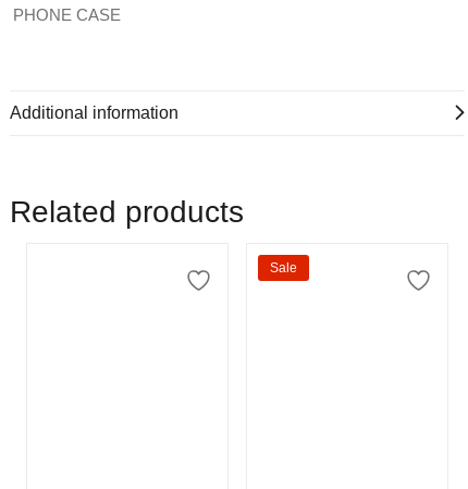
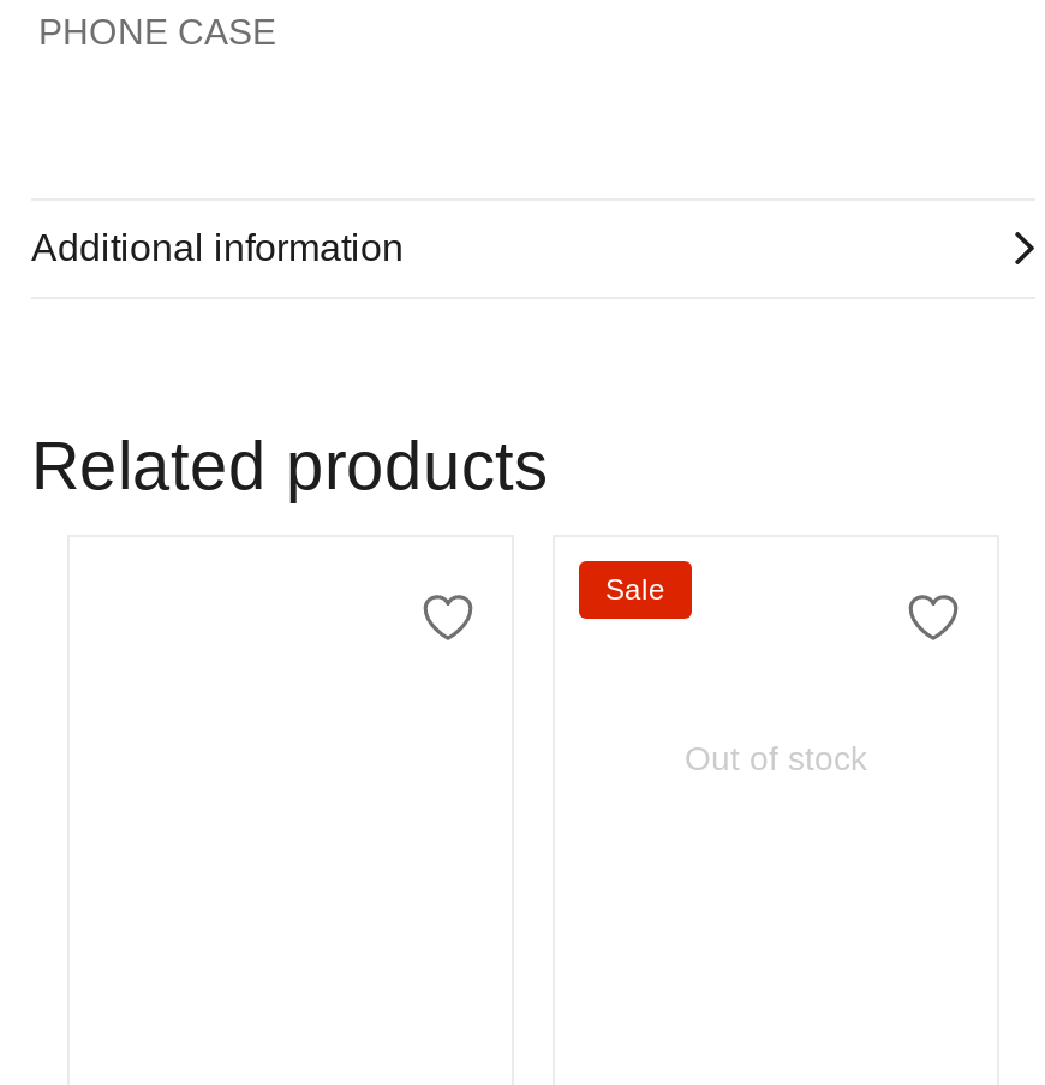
none -> [685,738,867,776] Out of stock

